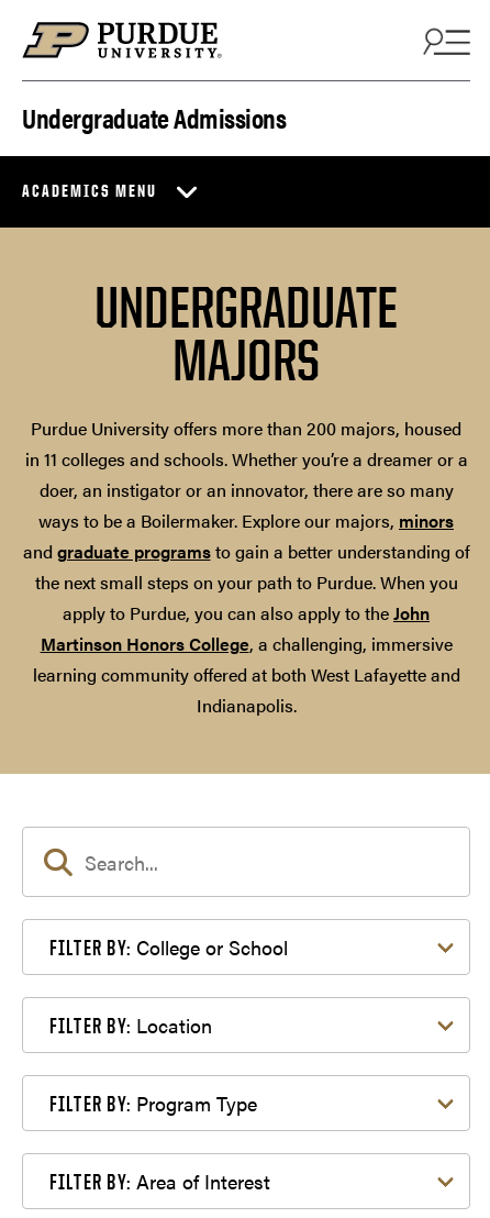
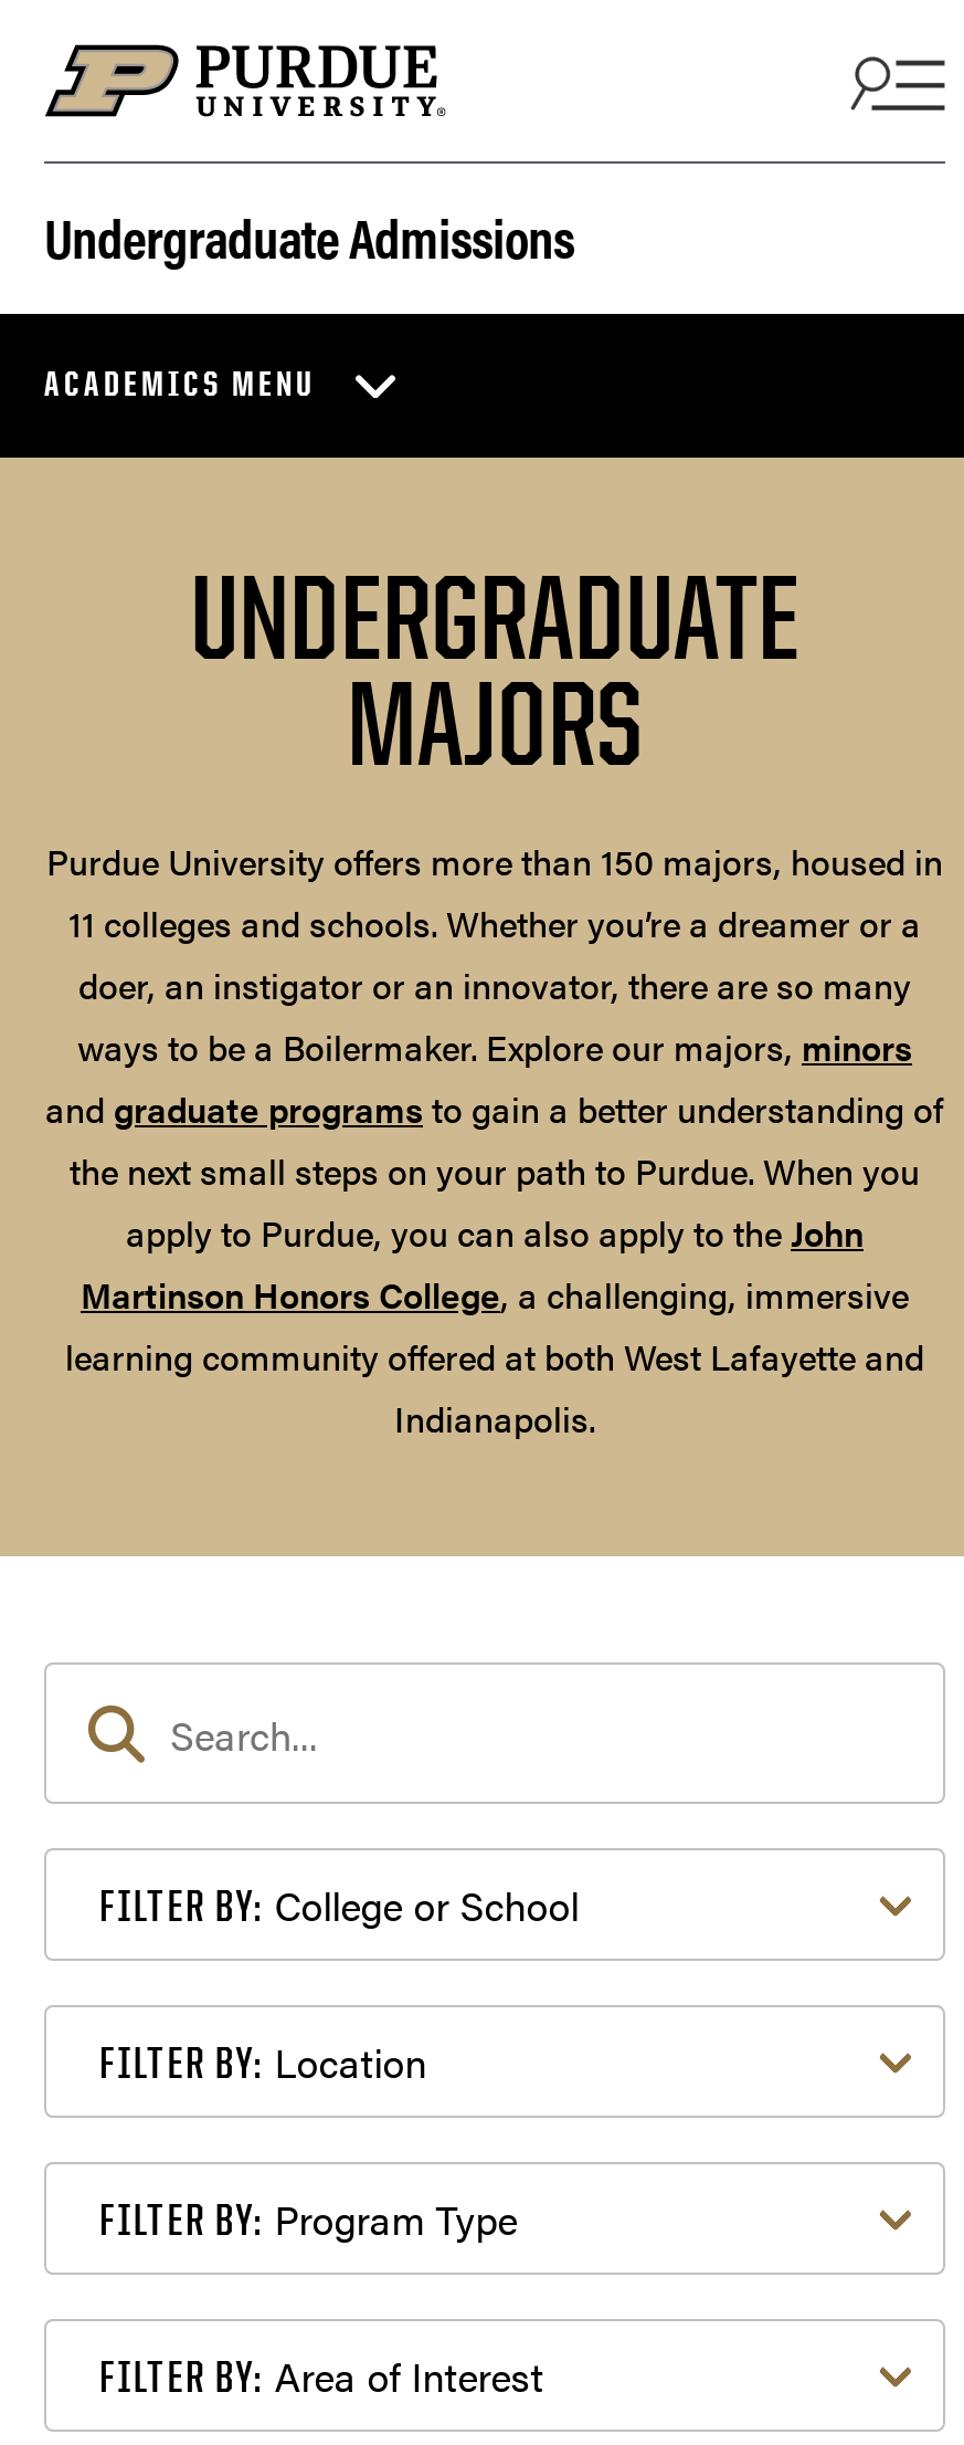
[25,416,467,472] Purdue University offers more than 200 majors, housed | in 11 colleges and schools. Whether you’re a dreamer or a -> [46,836,943,949] Purdue University offers more than 150 majors, housed in | 11 colleges and schools. Whether you’re a dreamer or a

